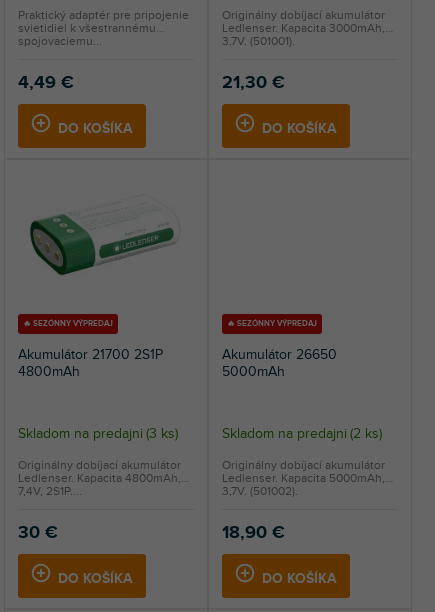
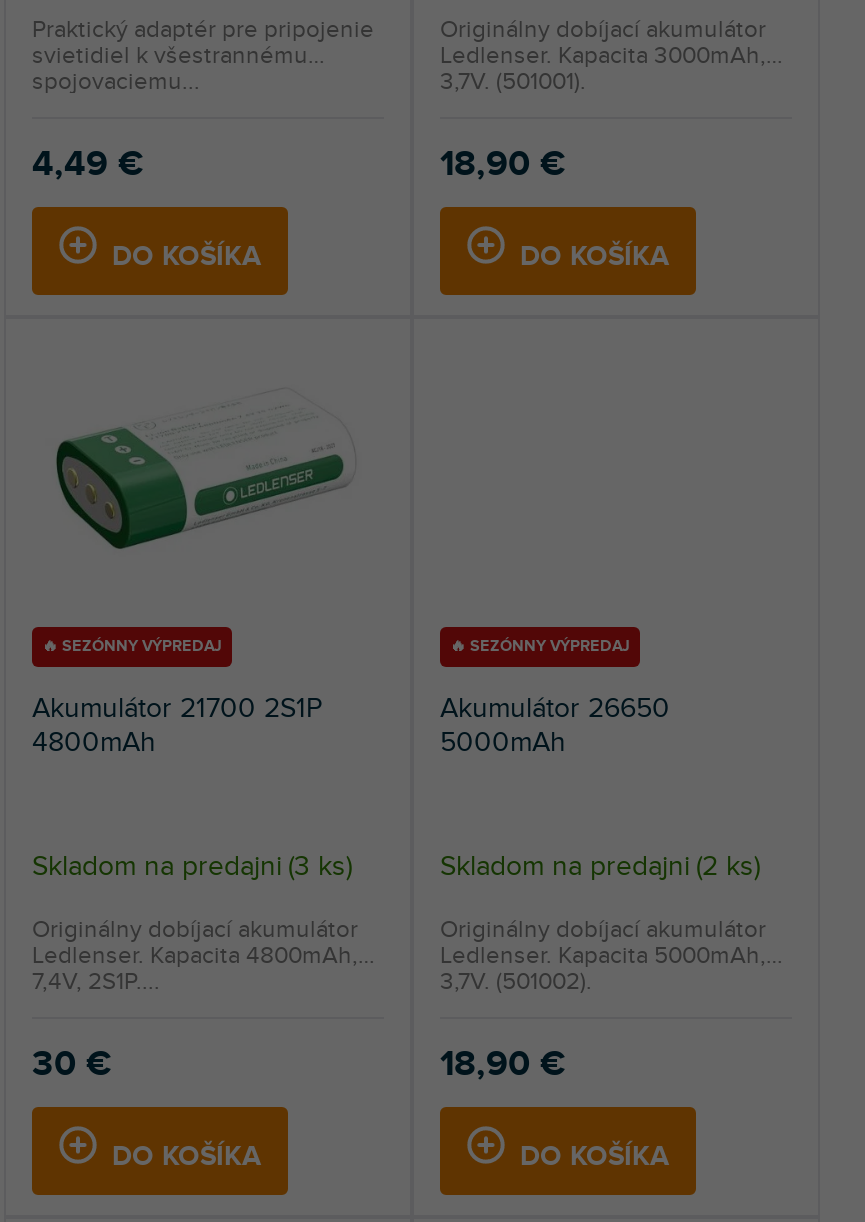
[222,72,285,94] 21,30 € -> [440,143,566,187] 18,90 €

